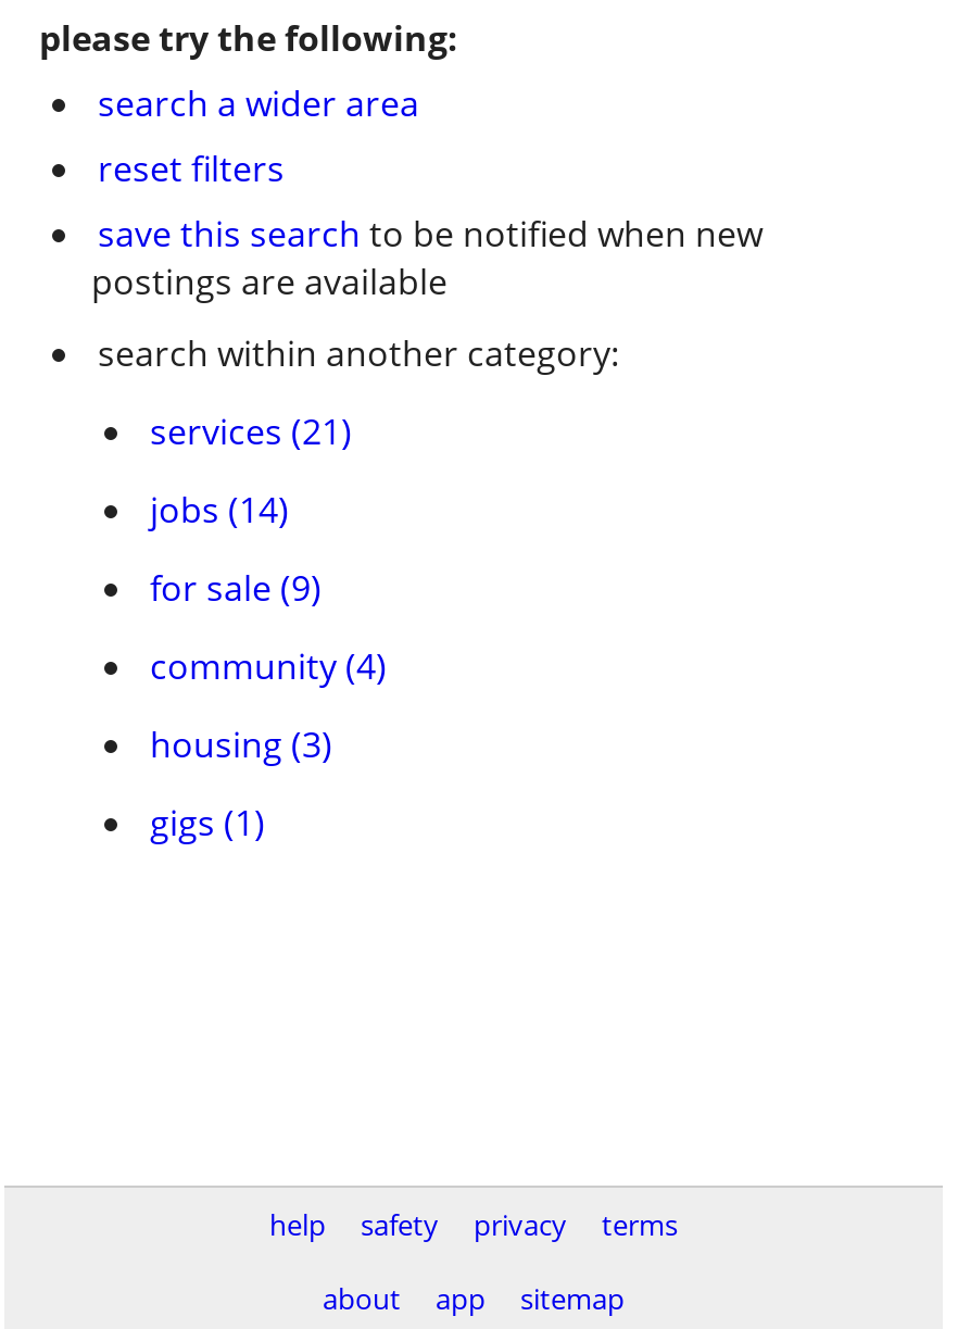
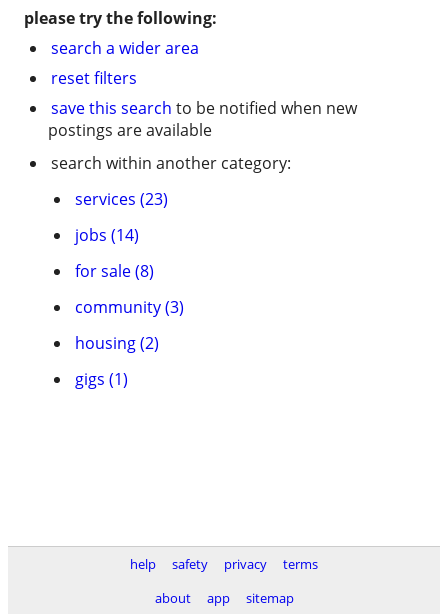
[150,408,352,455] services (21) -> [75,188,168,210] services (23)
[150,564,322,612] for sale (9) -> [75,260,154,282] for sale (8)
[150,642,387,690] community (4) -> [75,296,184,318] community (3)
[150,720,332,768] housing (3) -> [75,332,159,354] housing (2)

